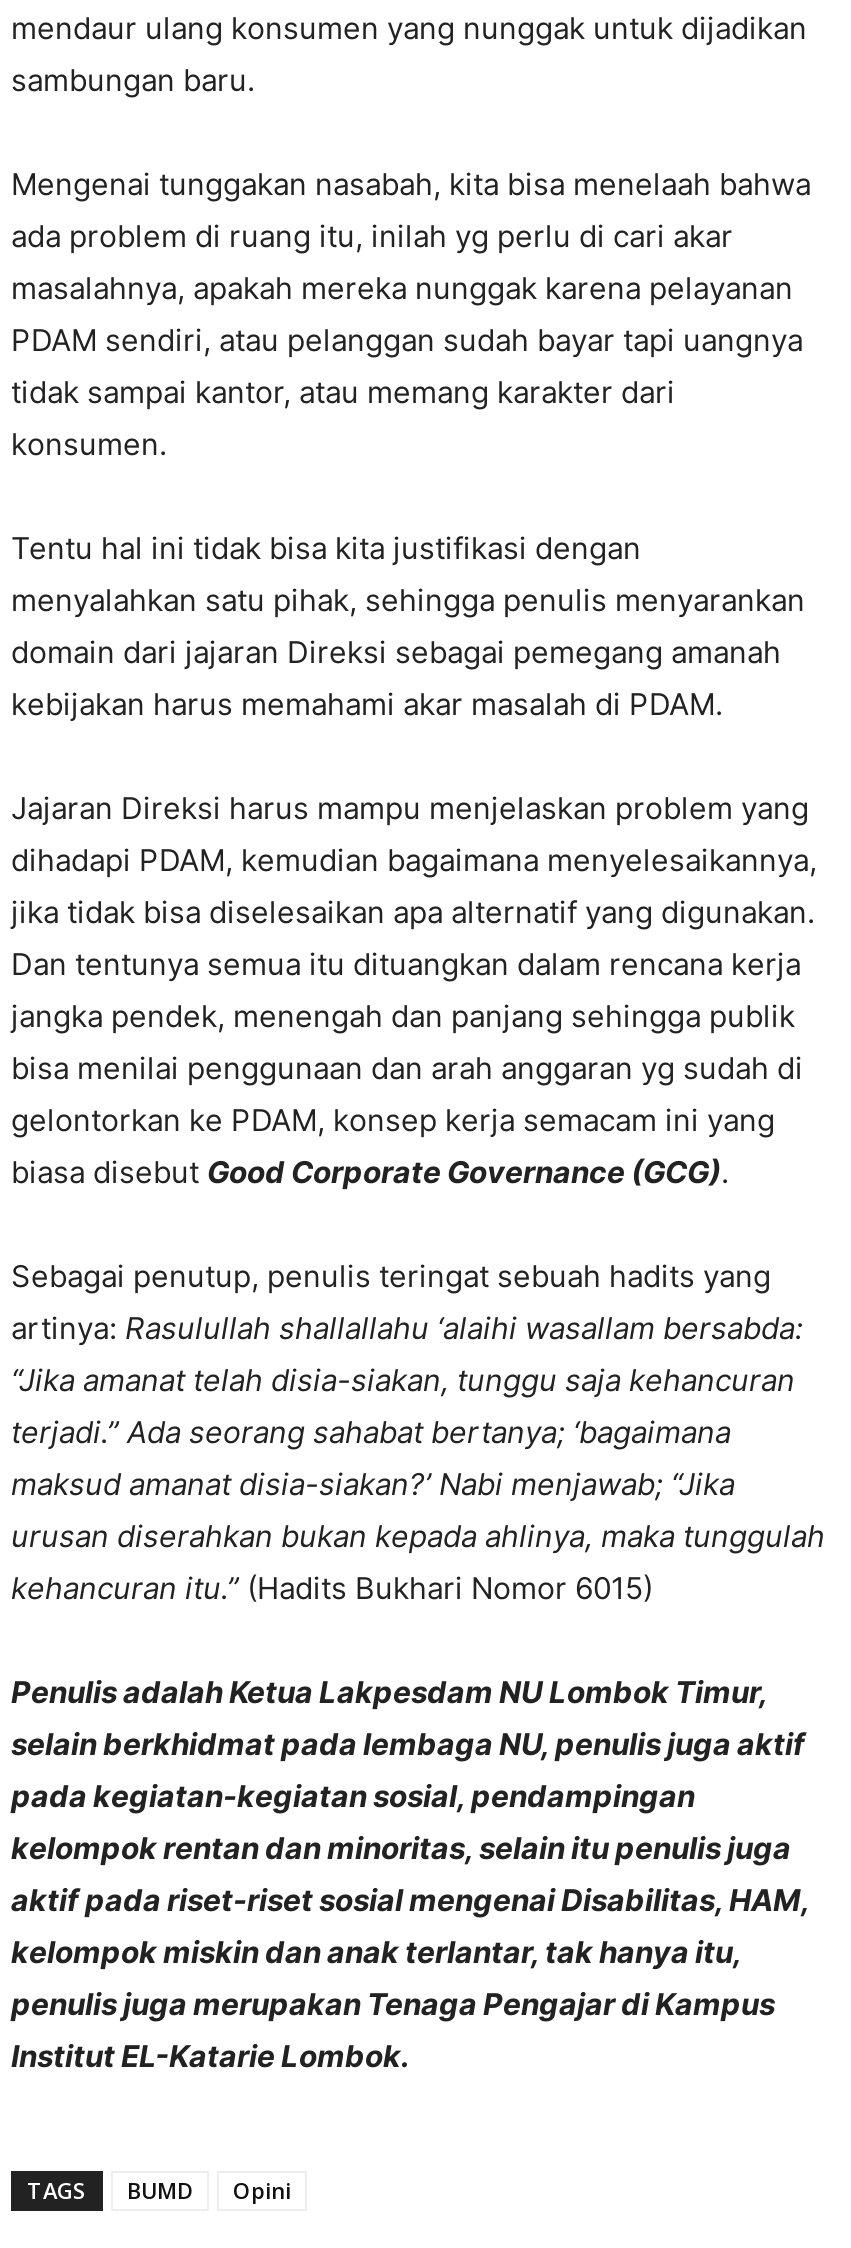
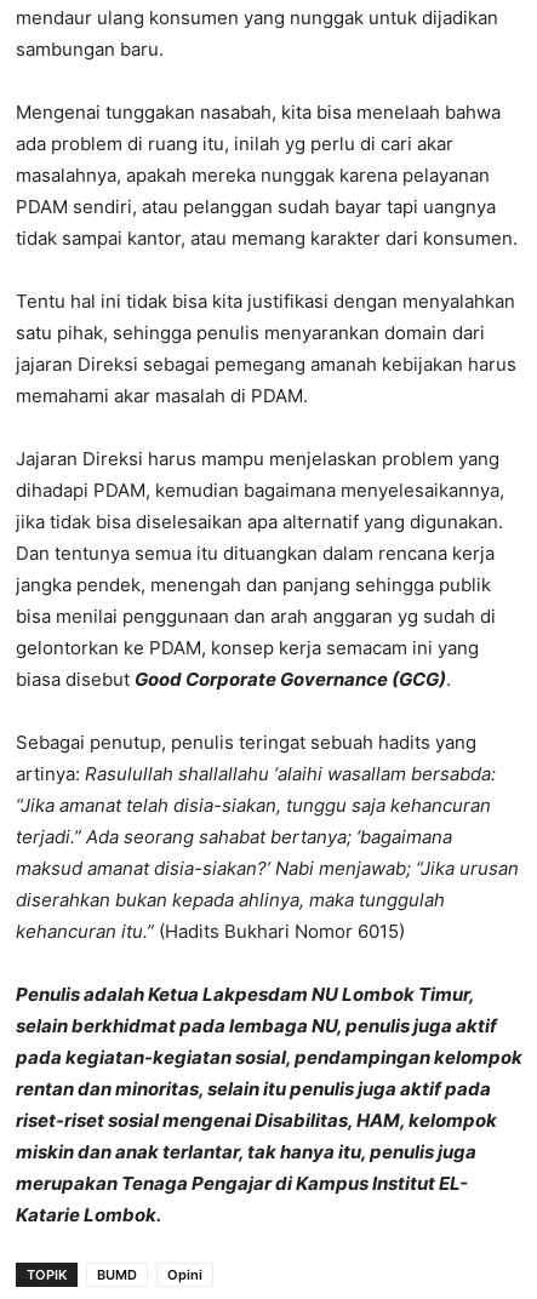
[27,2175,87,2205] TAGS -> [27,1266,67,1283] TOPIK

